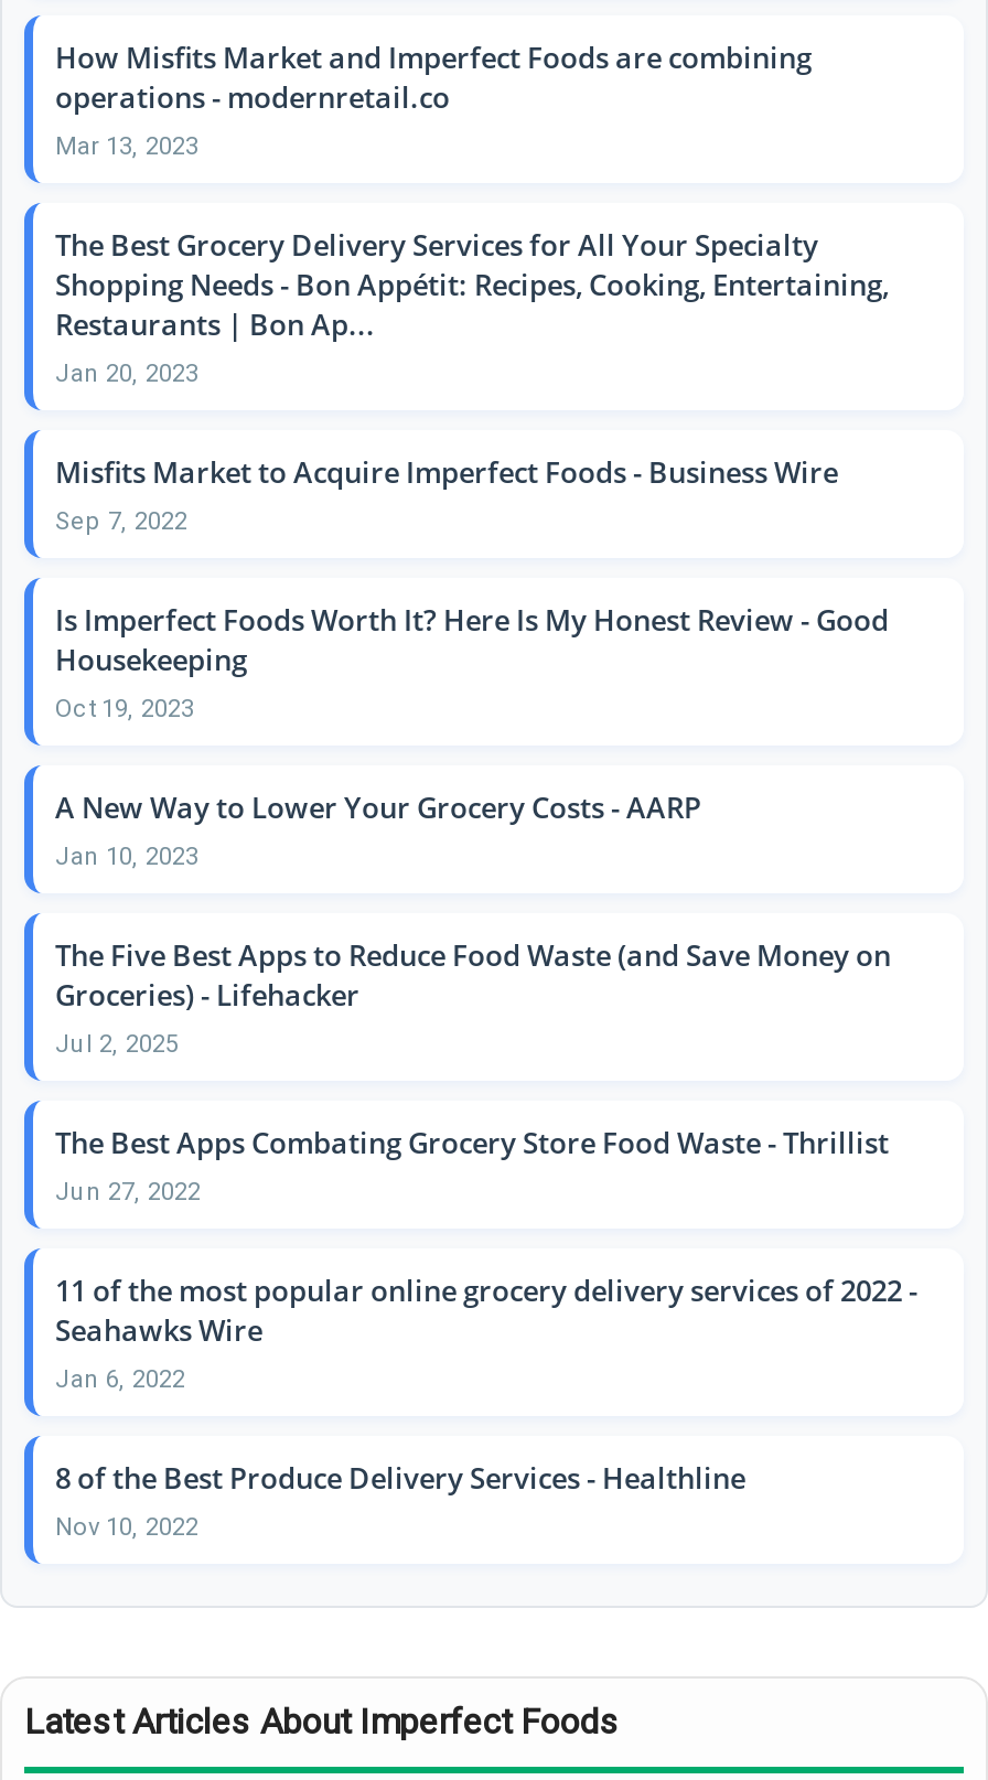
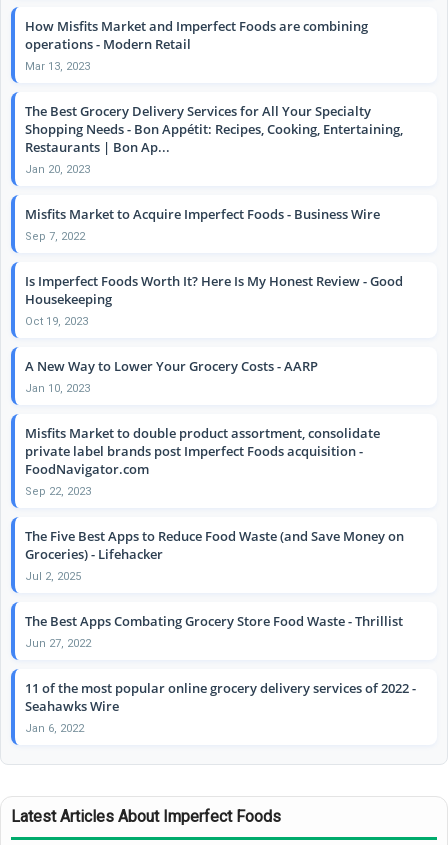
[55,77,450,117] operations - modernretail.co -> [25,35,191,53] operations - Modern Retail
none -> [25,424,380,498] Misfits Market to double product assortment, consolidate | private label brands post Imperfect Foods acquisition - | FoodNavigator.com | Sep 22, 2023
moved [55,935,917,1394] -> [25,527,416,735]: The Five Best Apps to Reduce Food Waste (and Save Money on | Groceries) - Lifehacker | Jul 2, 2025 | The Best Apps Combating Grocery Store Food Waste - Thrillist | Jun 27, 2022 | 11 of the most popular online grocery delivery services of 2022 - | Seahawks Wire | Jan 6, 2022
[55,1458,745,1542] 8 of the Best Produce Delivery Services - Healthline | Nov 10, 2022 -> none

